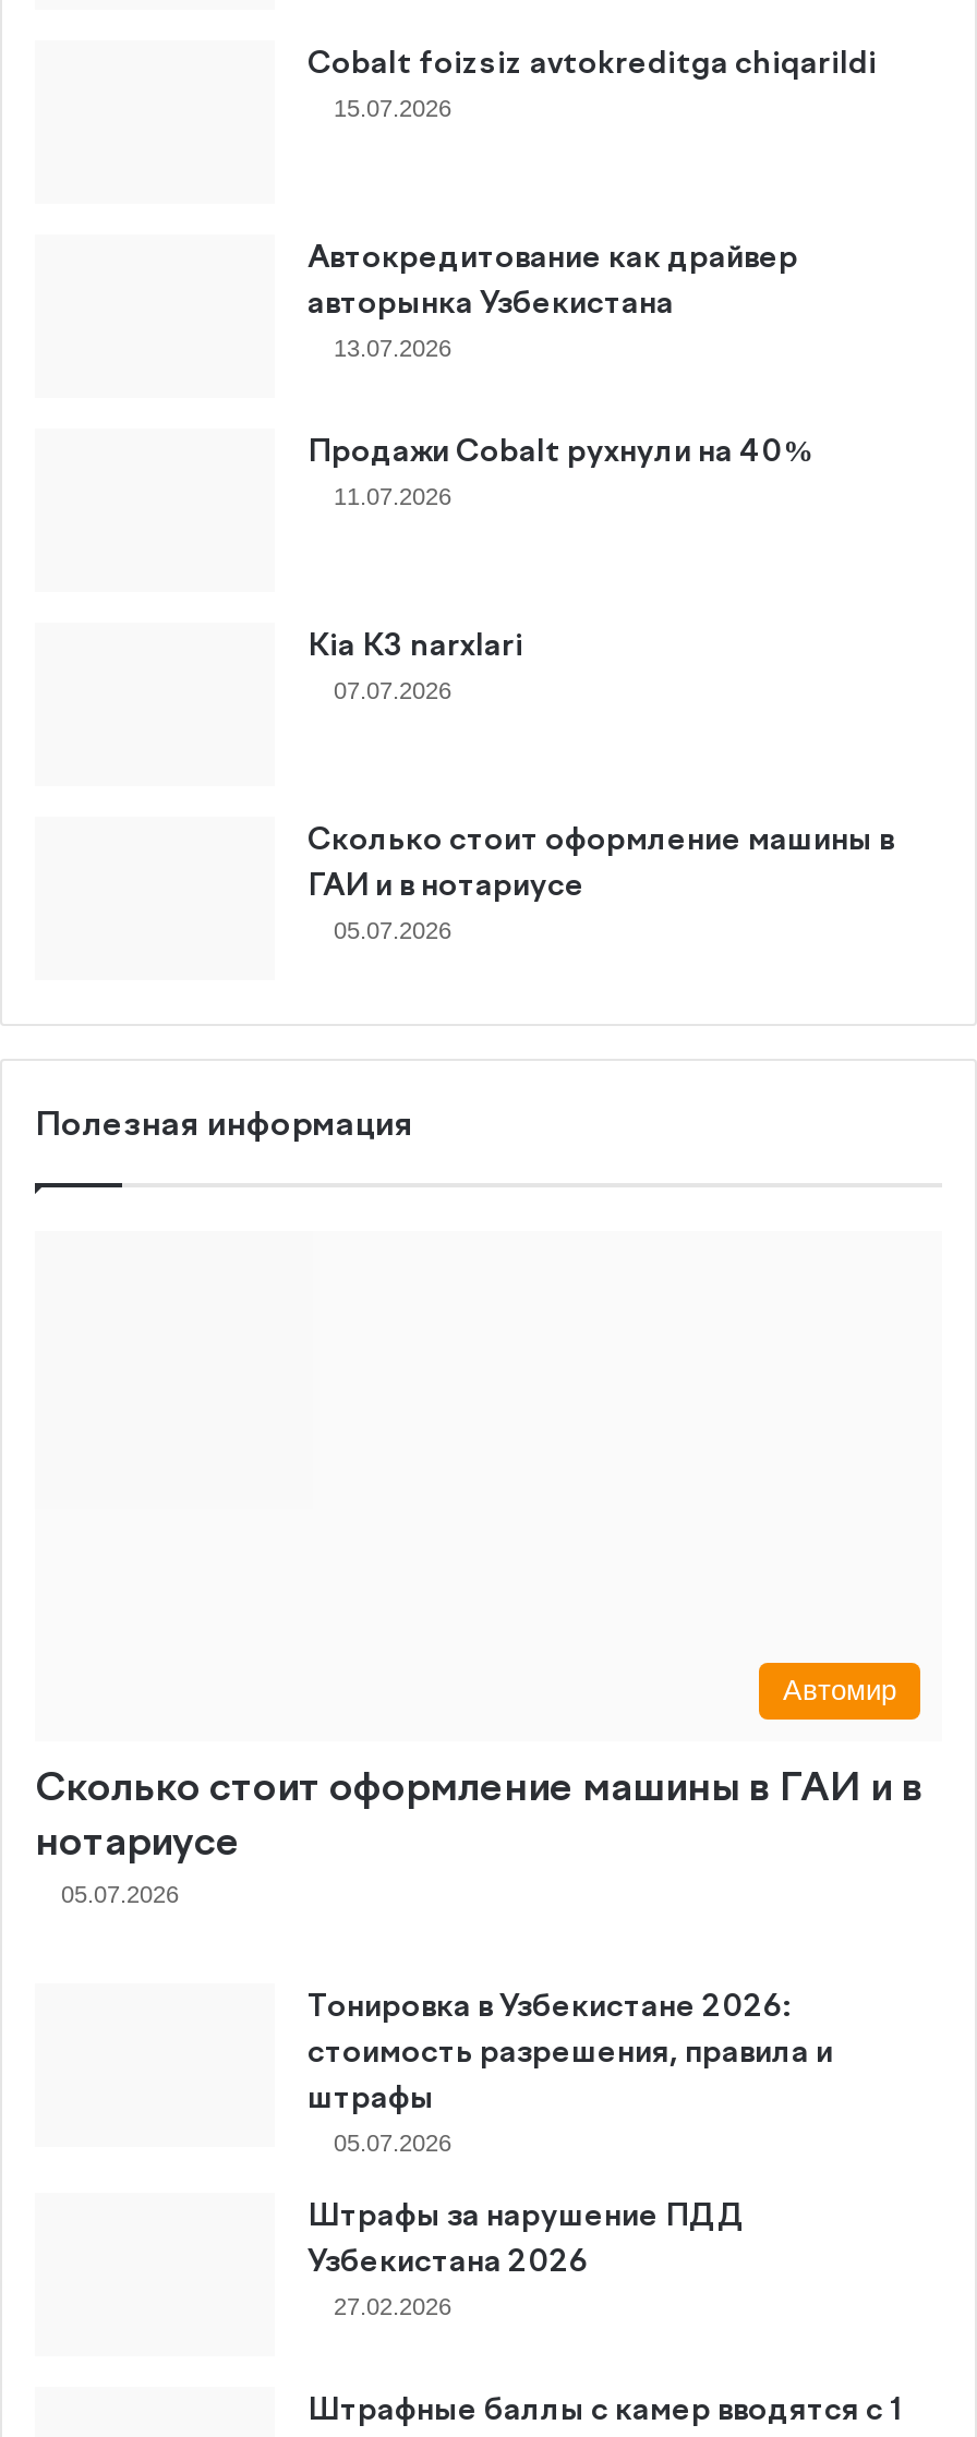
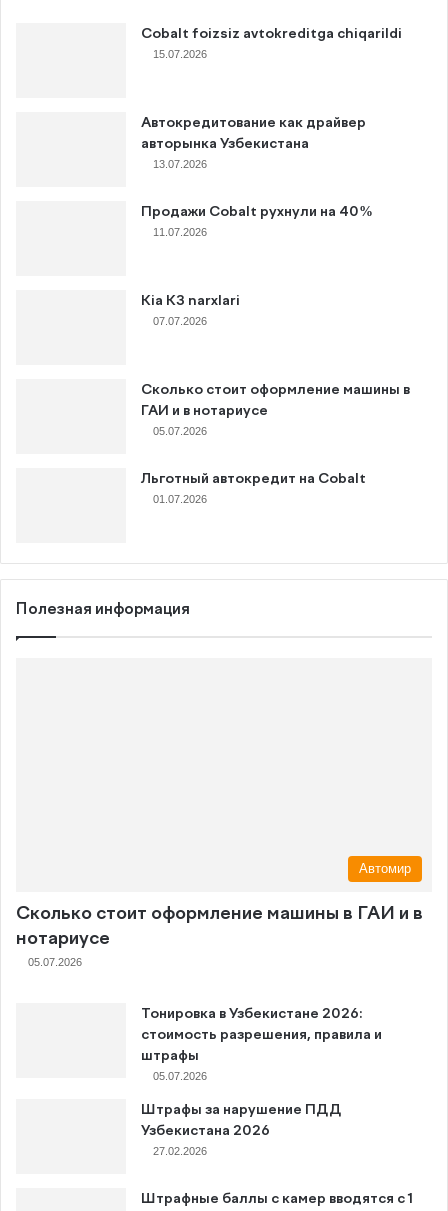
none -> [141,471,366,504] Льготный автокредит на Cobalt | 01.07.2026

